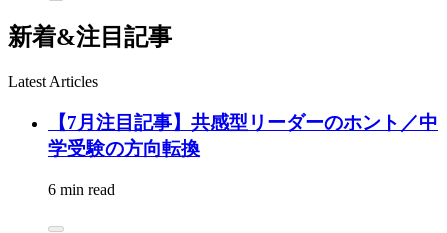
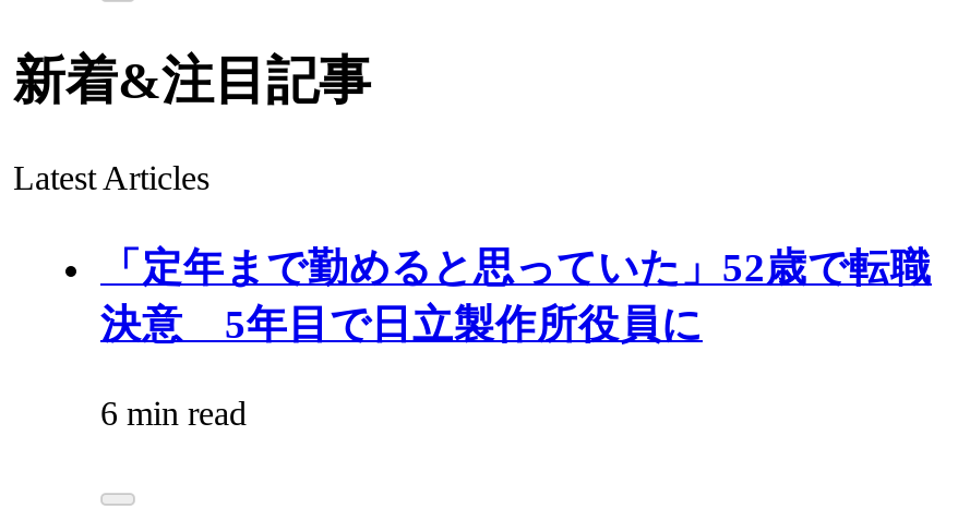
[48,112,438,159] 【7月注目記事】共感型リーダーのホント／中 | 学受験の方向転換 -> [100,244,932,347] 「定年まで勤めると思っていた」52歳で転職 | 決意 5年目で日立製作所役員に

